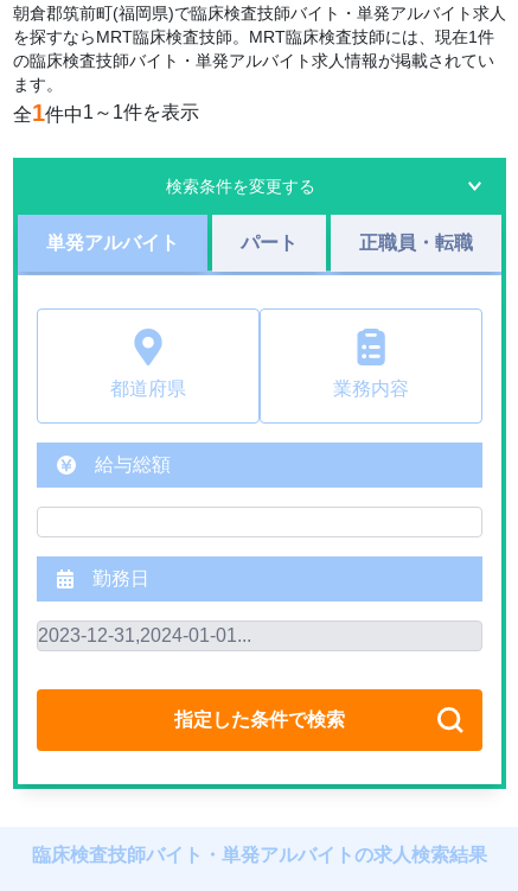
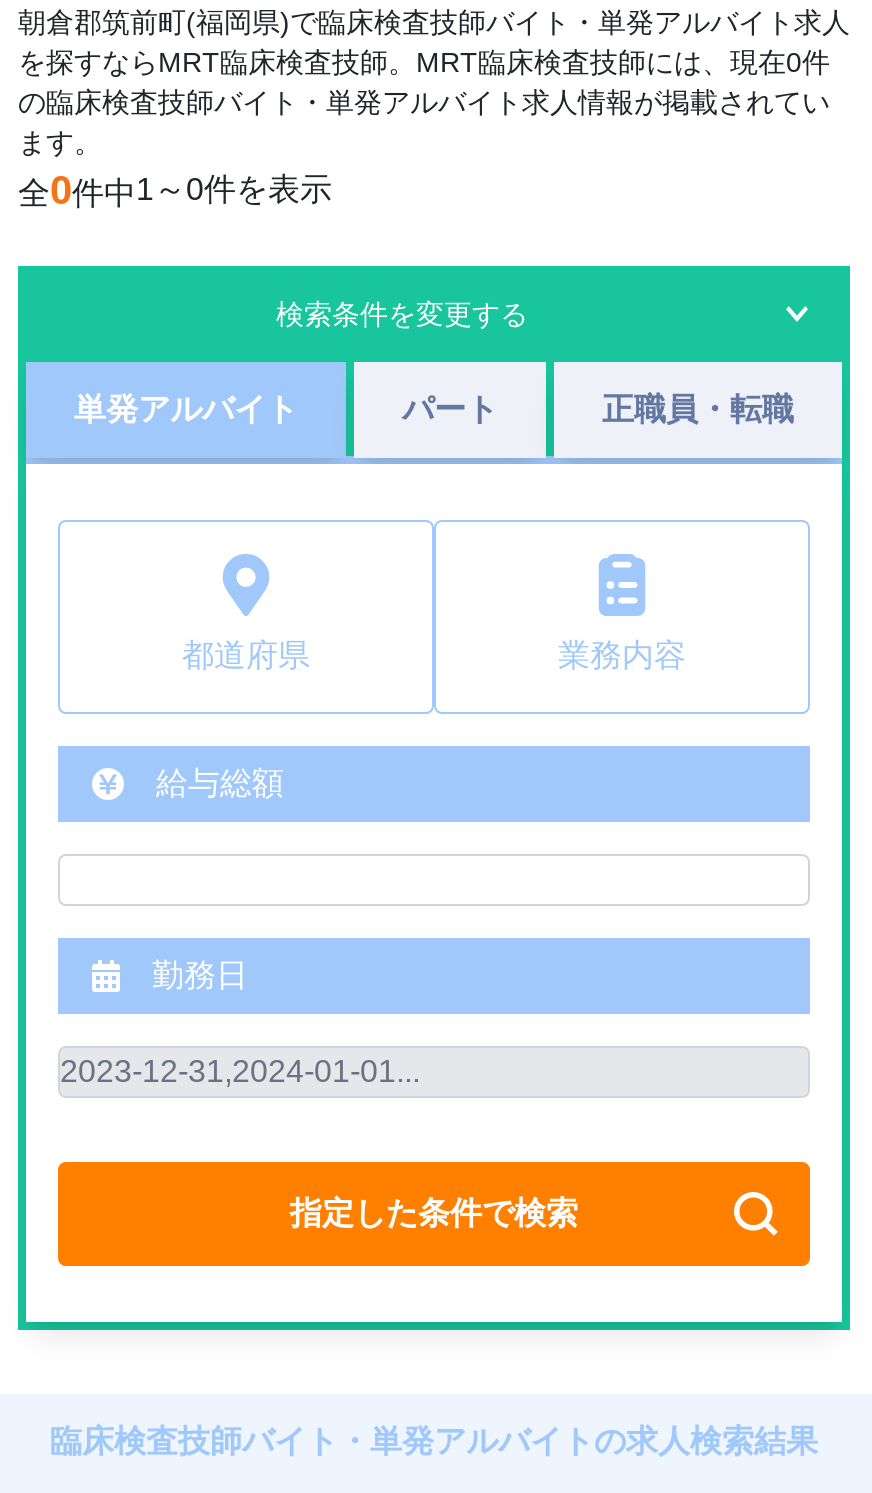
[13,27,494,46] を探すならMRT臨床検査技師。MRT臨床検査技師には、現在1件 -> [18,46,830,78] を探すならMRT臨床検査技師。MRT臨床検査技師には、現在0件
[13,100,199,126] 全1件中1～1件を表示 -> [18,168,332,212] 全0件中1～0件を表示

